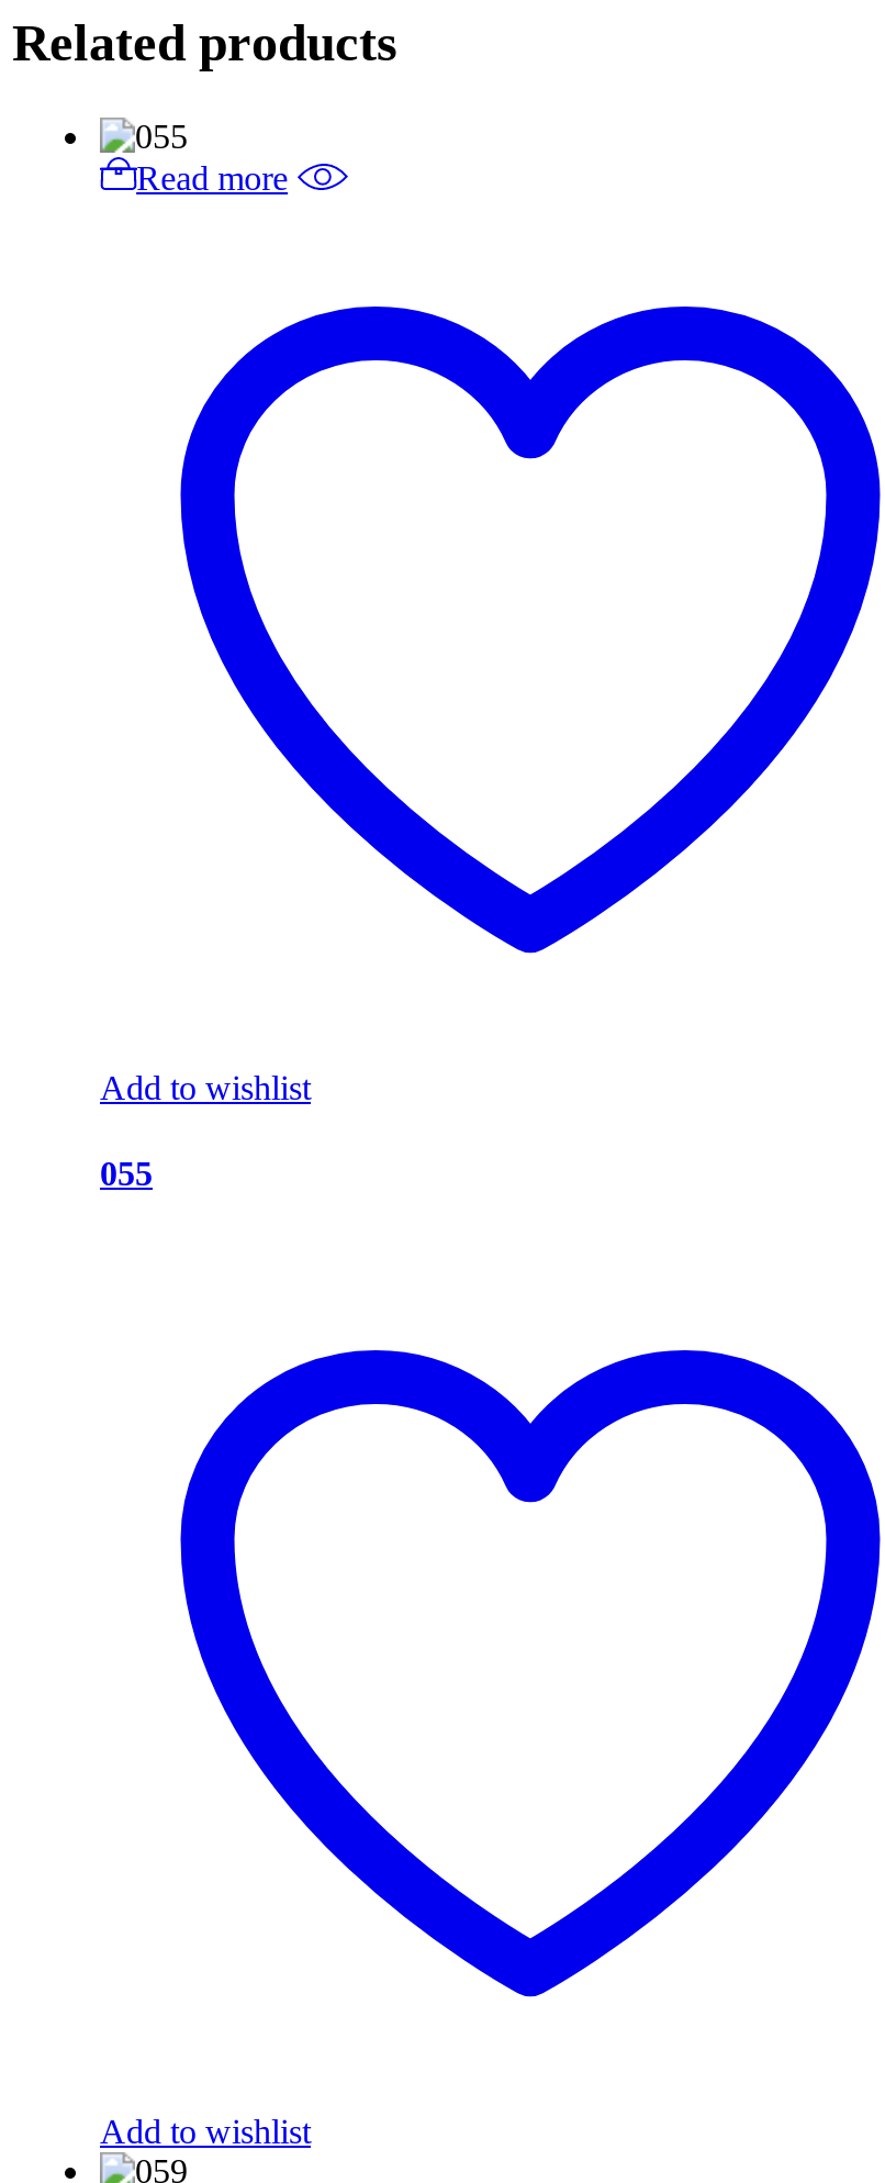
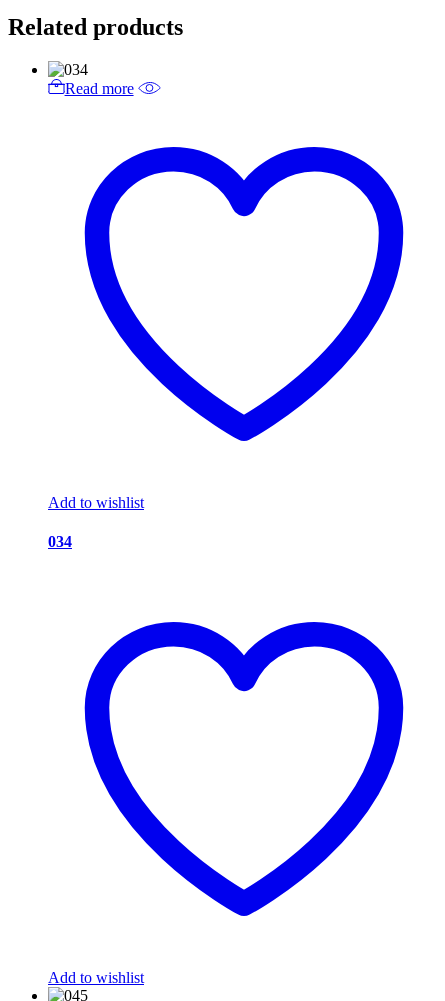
[100,1155,153,1192] 055 -> [48,533,72,550] 034

